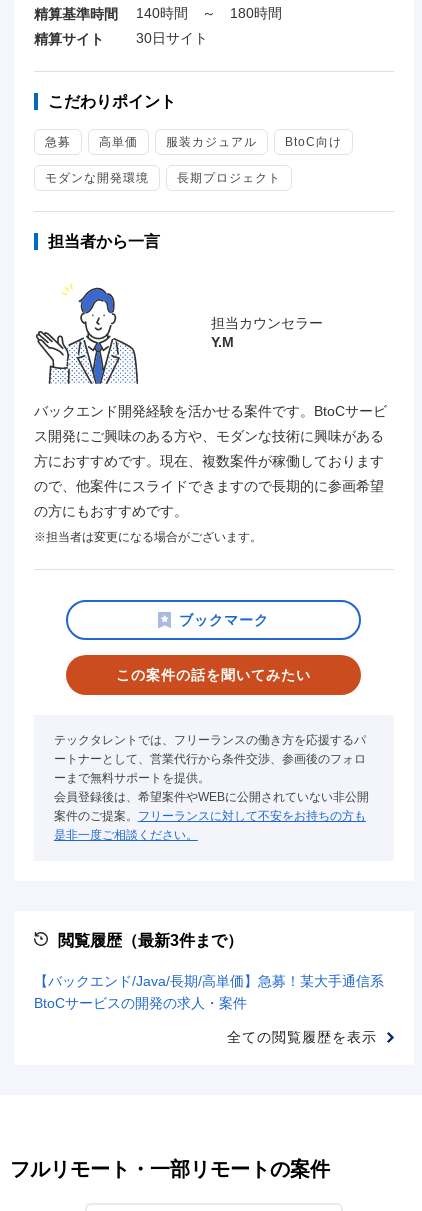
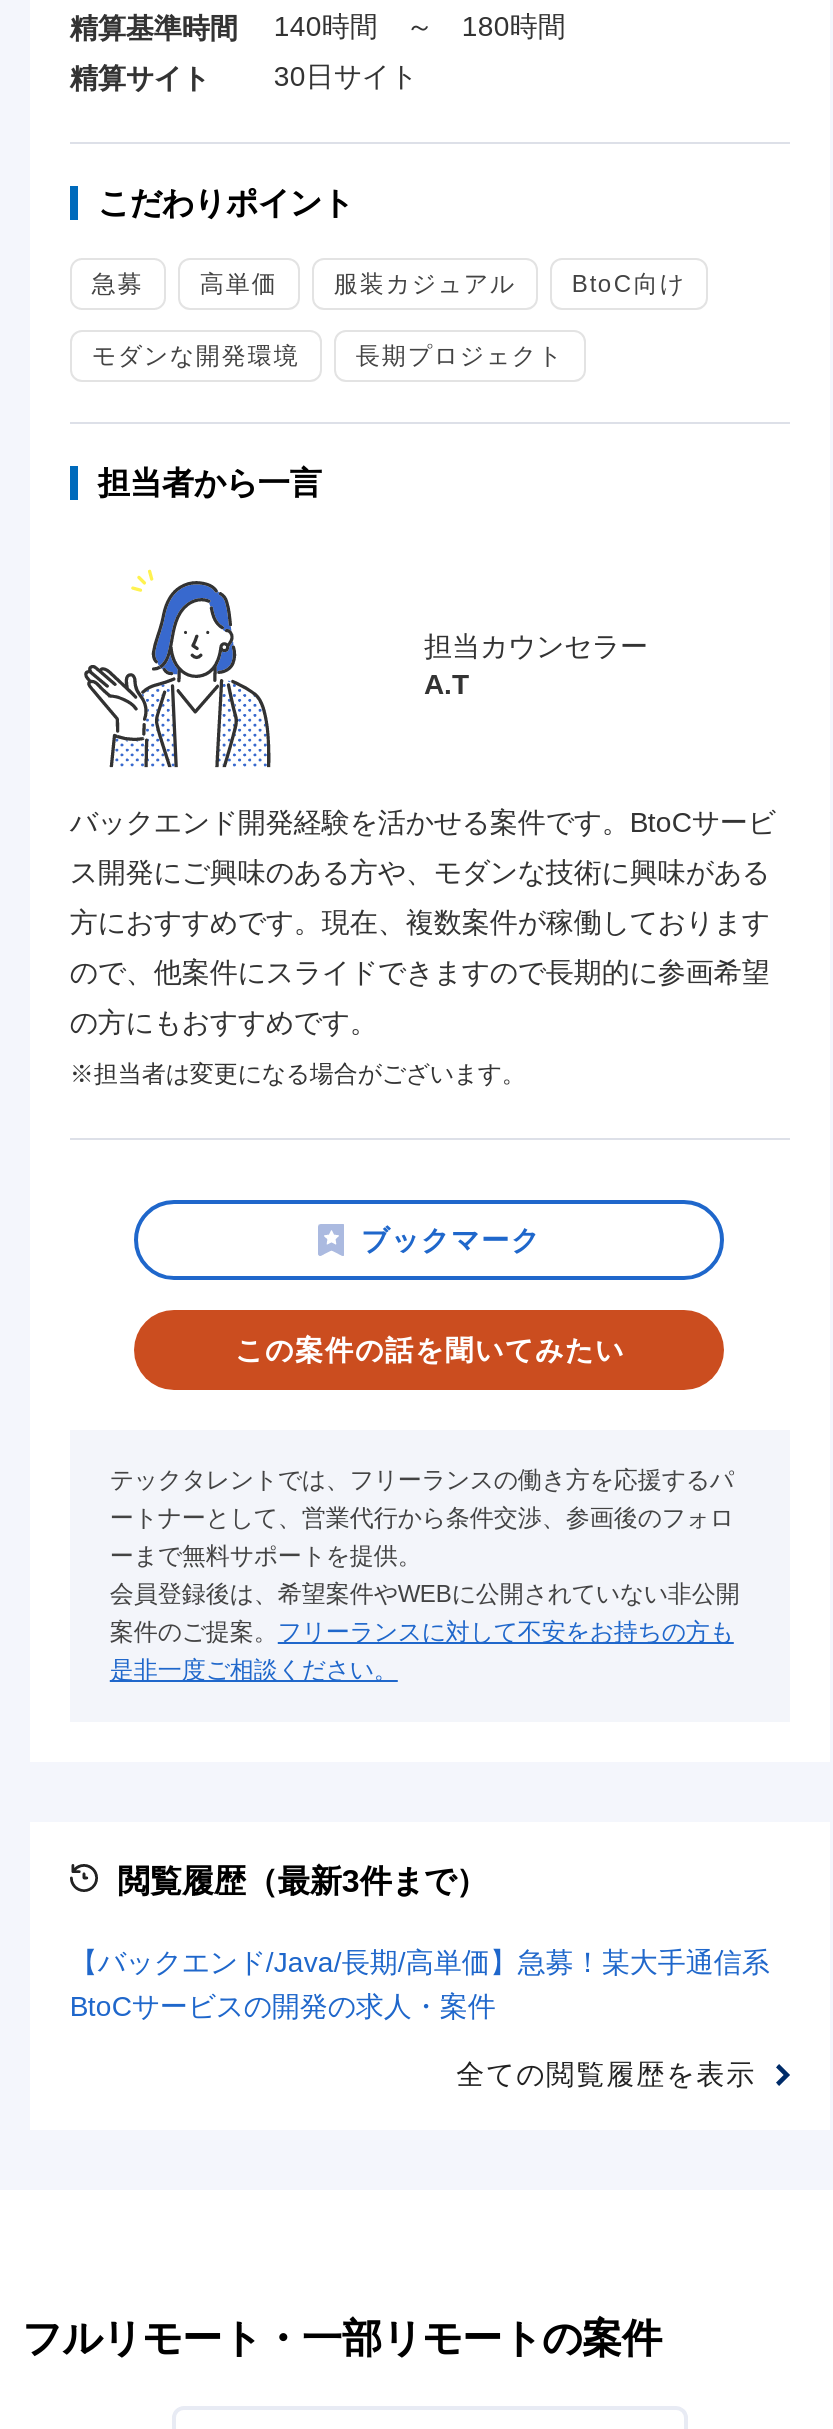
[35,284,139,385] [image] -> [74,570,278,768] [image]
[211,334,234,350] Y.M -> [424,668,470,700] A.T

